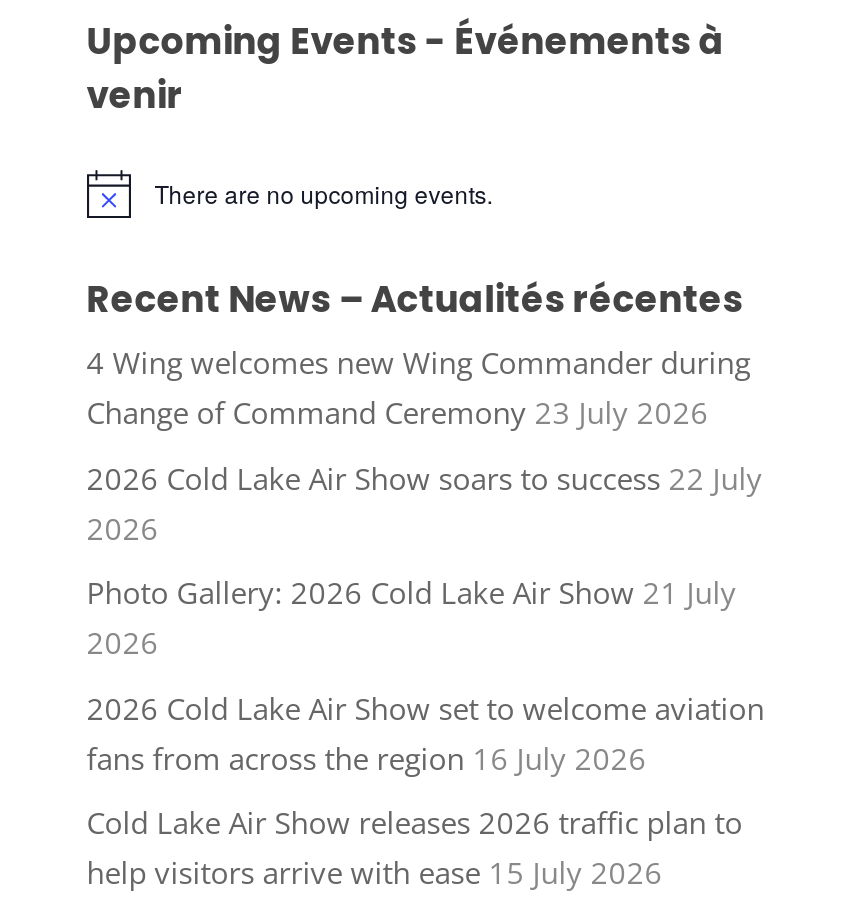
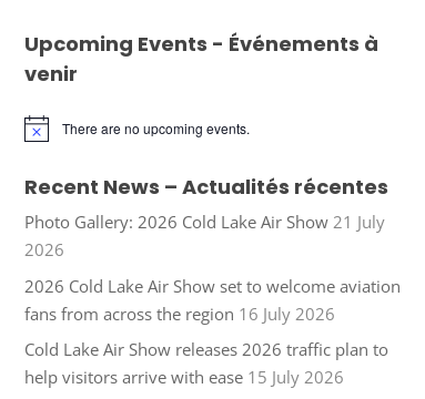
[87,343,763,548] 4 Wing welcomes new Wing Commander during | Change of Command Ceremony 23 July 2026 | 2026 Cold Lake Air Show soars to success 22 July | 2026 -> none

